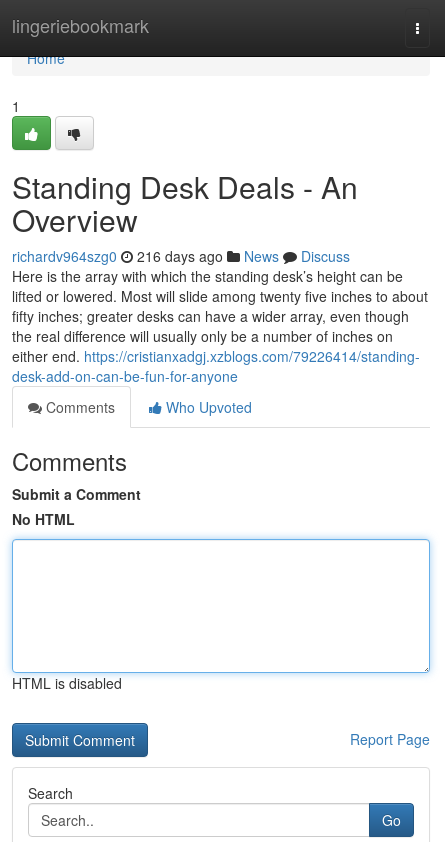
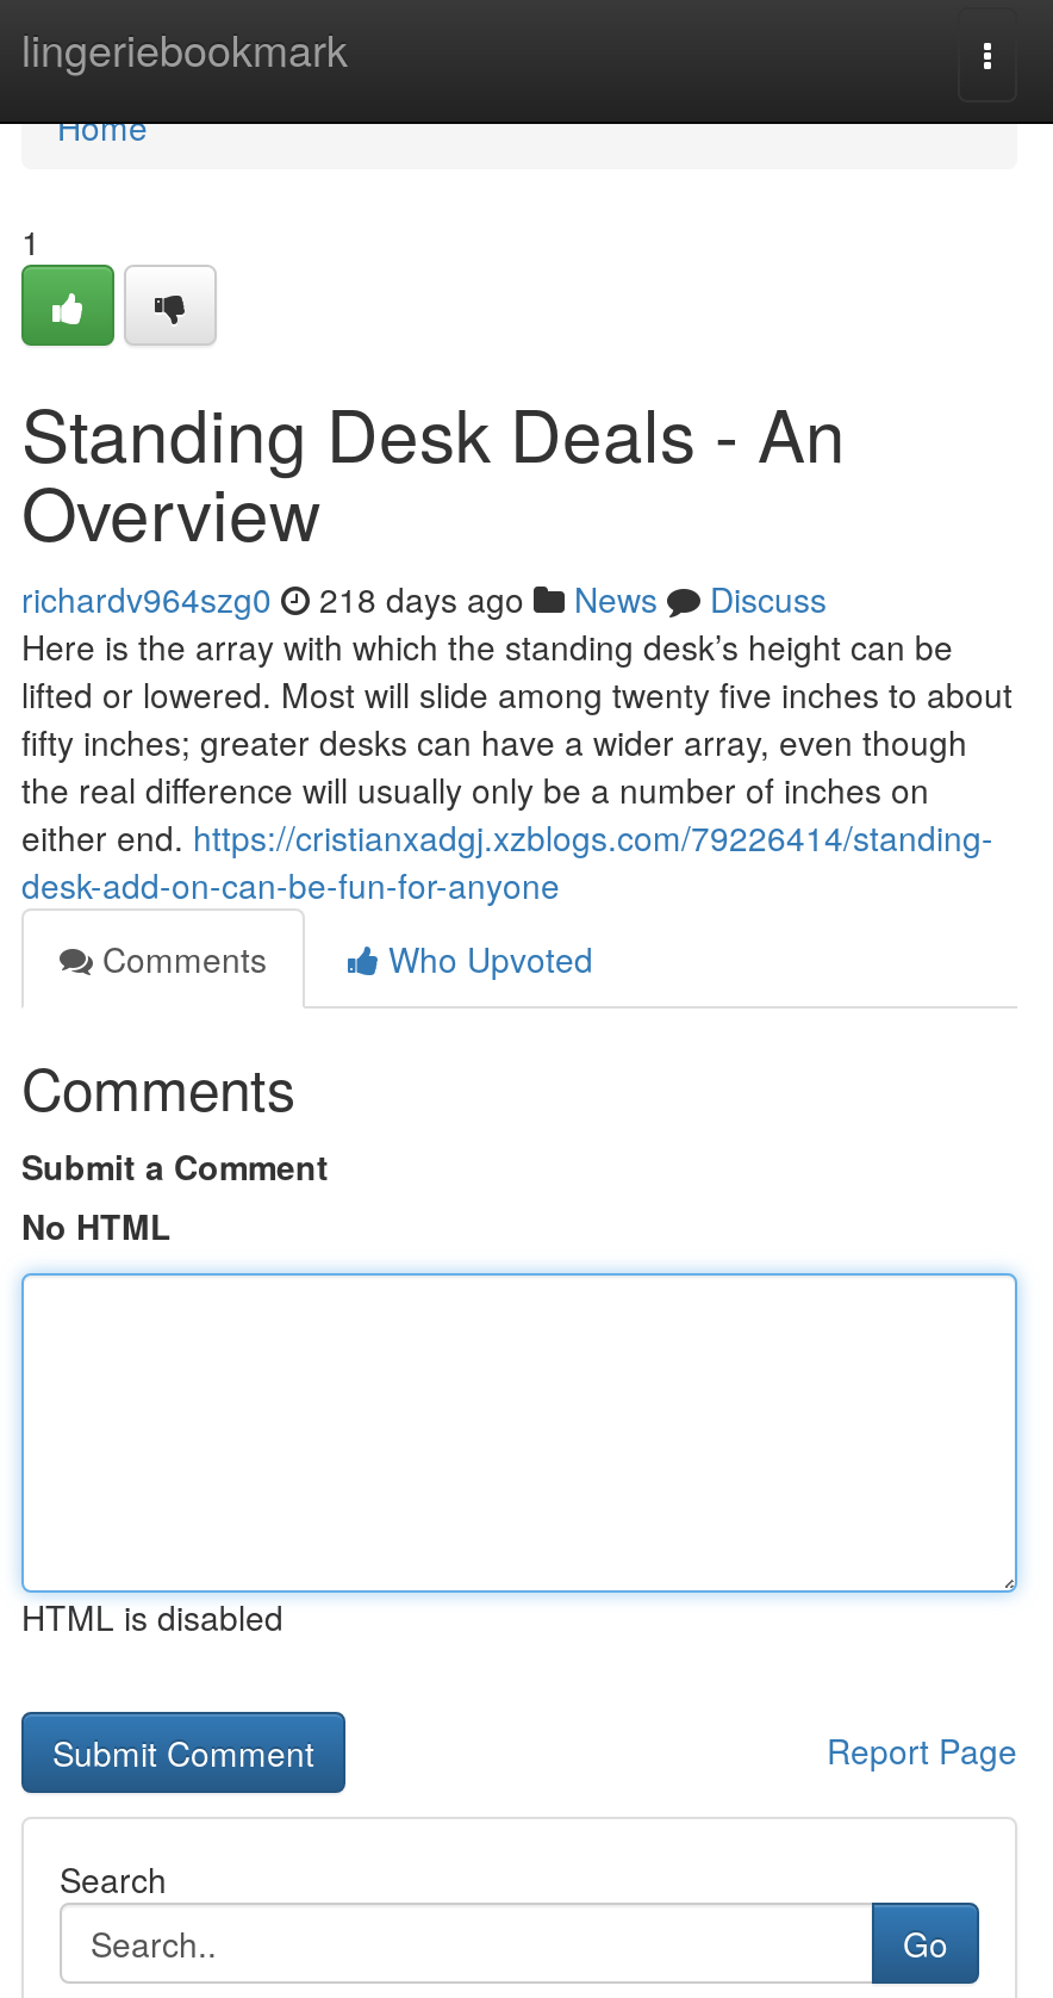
[12,246,350,266] richardv964szg0 216 days ago News Discuss -> [21,575,827,622] richardv964szg0 218 days ago News Discuss

